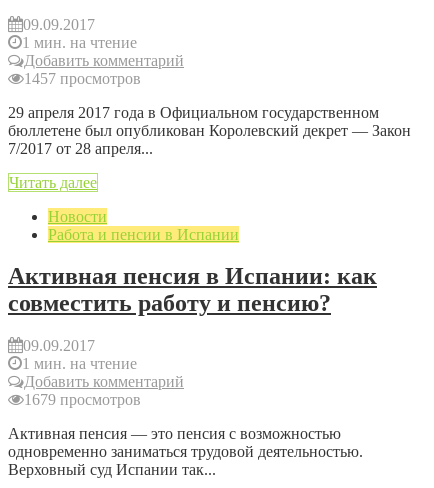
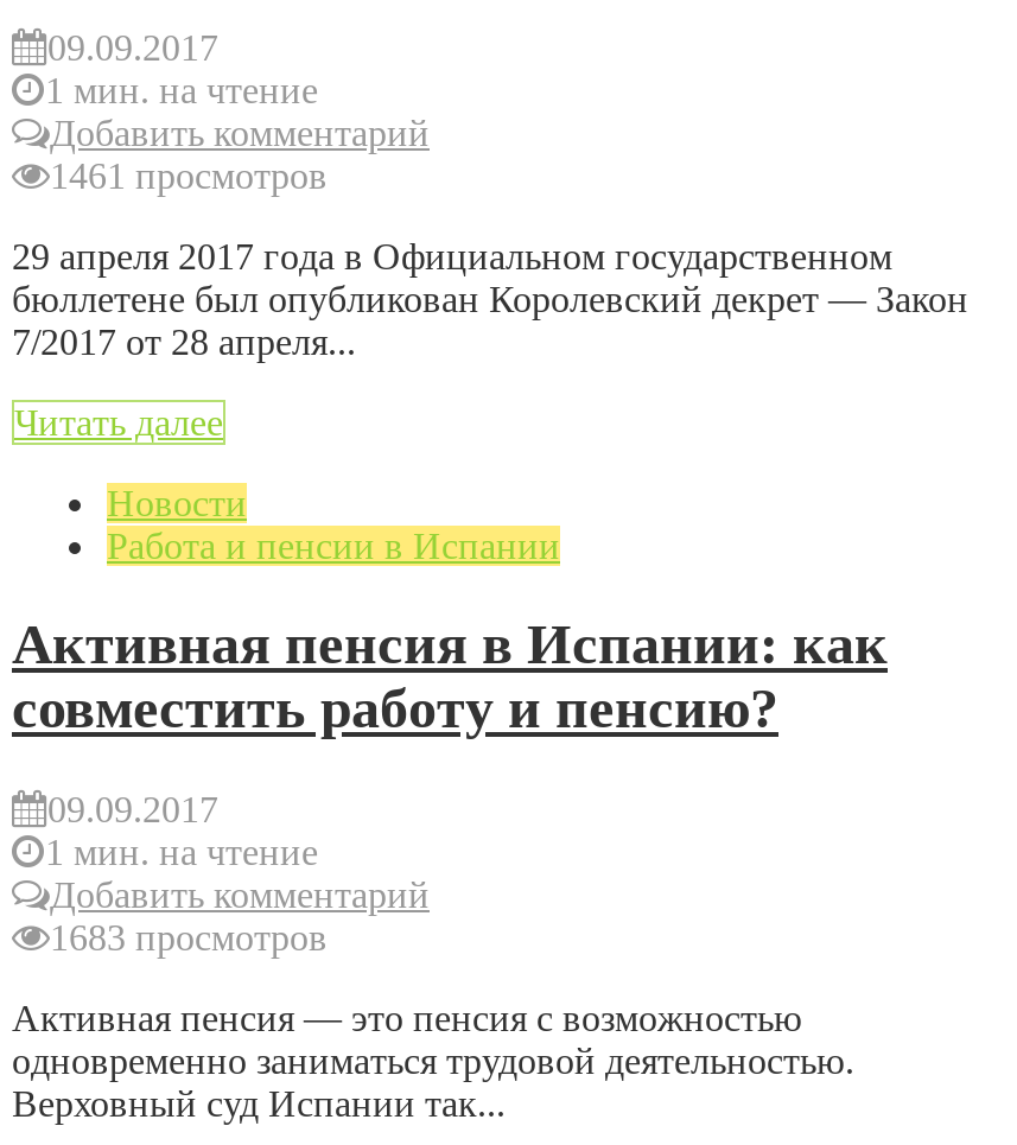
[24,69,141,86] 1457 просмотров -> [50,154,328,195] 1461 просмотров
[24,391,141,408] 1679 просмотров -> [50,918,328,958] 1683 просмотров

